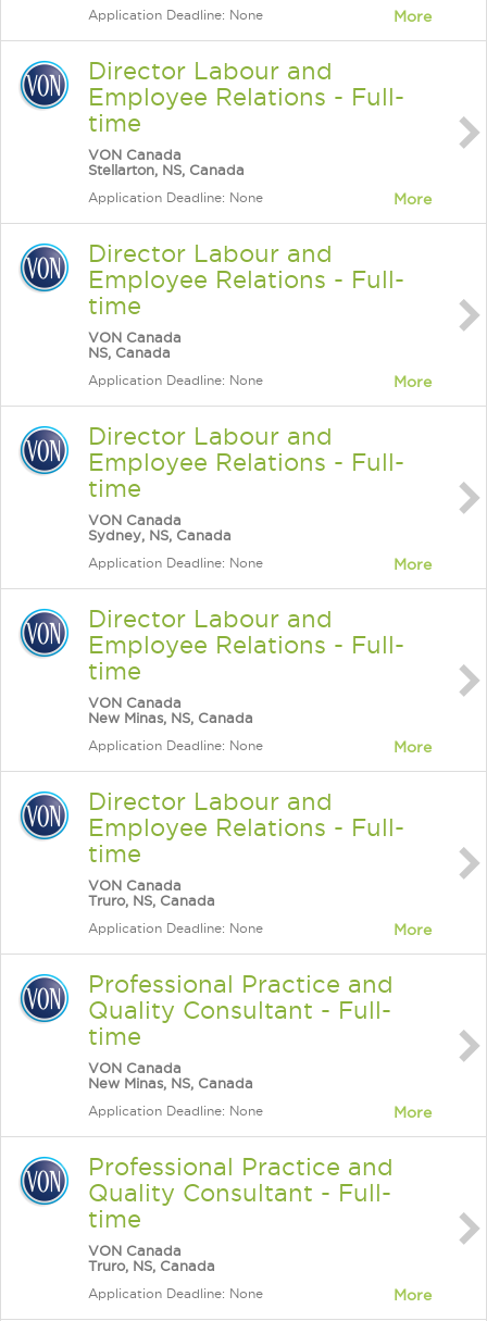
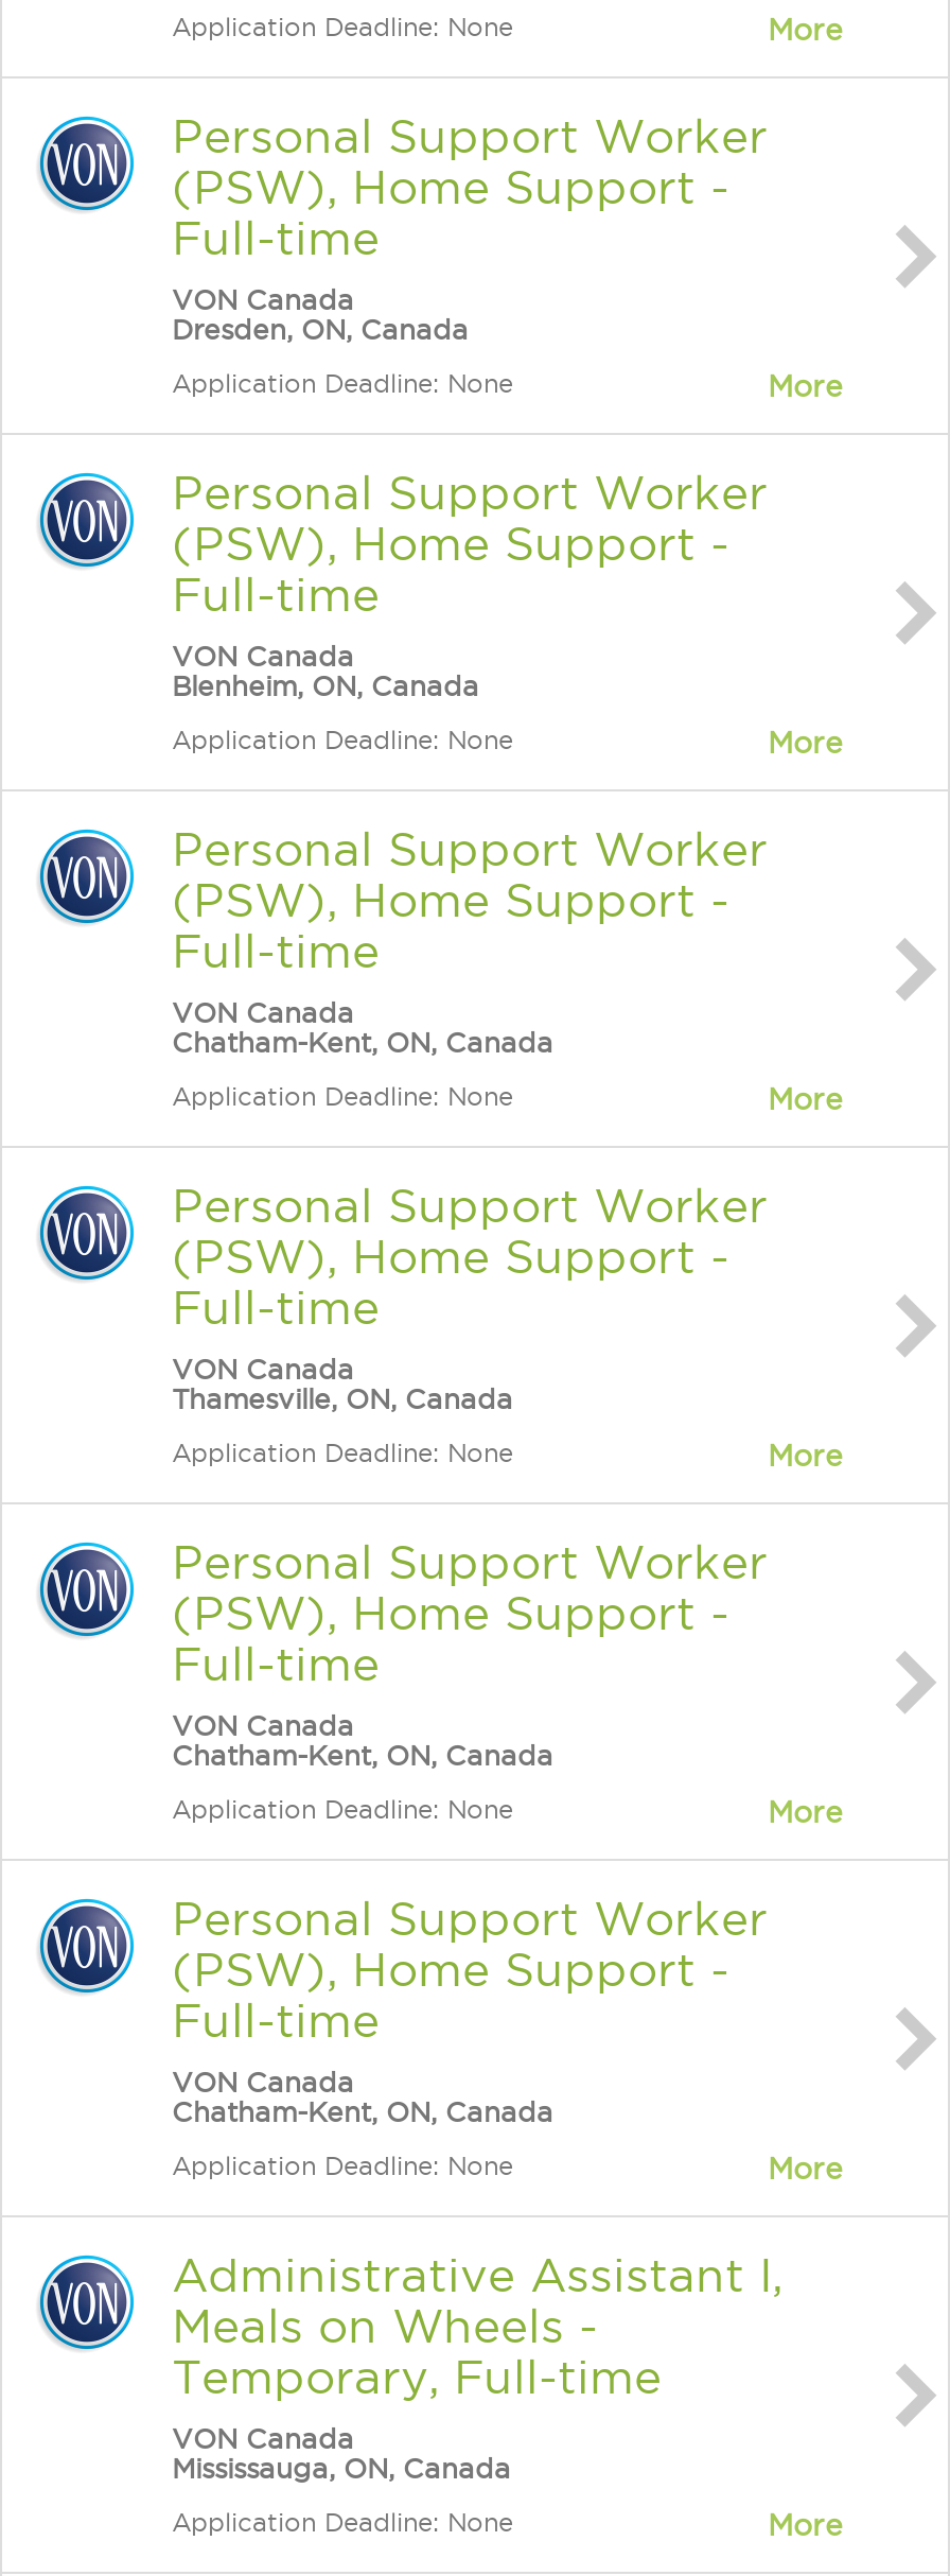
[88,58,404,136] Director Labour and | Employee Relations - Full- | time -> [172,110,768,263] Personal Support Worker | (PSW), Home Support - | Full-time
[88,162,245,177] Stellarton, NS, Canada -> [172,314,469,344] Dresden, ON, Canada
[88,240,404,319] Director Labour and | Employee Relations - Full- | time -> [172,467,768,620] Personal Support Worker | (PSW), Home Support - | Full-time
[88,345,171,360] NS, Canada -> [172,671,479,700] Blenheim, ON, Canada
[88,423,404,501] Director Labour and | Employee Relations - Full- | time -> [172,823,768,976] Personal Support Worker | (PSW), Home Support - | Full-time
[88,527,232,543] Sydney, NS, Canada -> [172,1027,553,1057] Chatham-Kent, ON, Canada
[88,606,404,684] Director Labour and | Employee Relations - Full- | time -> [172,1180,768,1333] Personal Support Worker | (PSW), Home Support - | Full-time
[88,710,253,725] New Minas, NS, Canada -> [172,1383,513,1413] Thamesville, ON, Canada
[88,788,404,867] Director Labour and | Employee Relations - Full- | time -> [172,1536,768,1689] Personal Support Worker | (PSW), Home Support - | Full-time
[88,893,215,908] Truro, NS, Canada -> [172,1740,553,1770] Chatham-Kent, ON, Canada
[88,971,394,1049] Professional Practice and | Quality Consultant - Full- | time -> [172,1893,768,2046] Personal Support Worker | (PSW), Home Support - | Full-time
[88,1075,253,1091] New Minas, NS, Canada -> [172,2096,553,2126] Chatham-Kent, ON, Canada
[88,1154,394,1232] Professional Practice and | Quality Consultant - Full- | time -> [172,2249,782,2402] Administrative Assistant I, | Meals on Wheels - | Temporary, Full-time
[88,1258,215,1273] Truro, NS, Canada -> [172,2453,511,2483] Mississauga, ON, Canada

